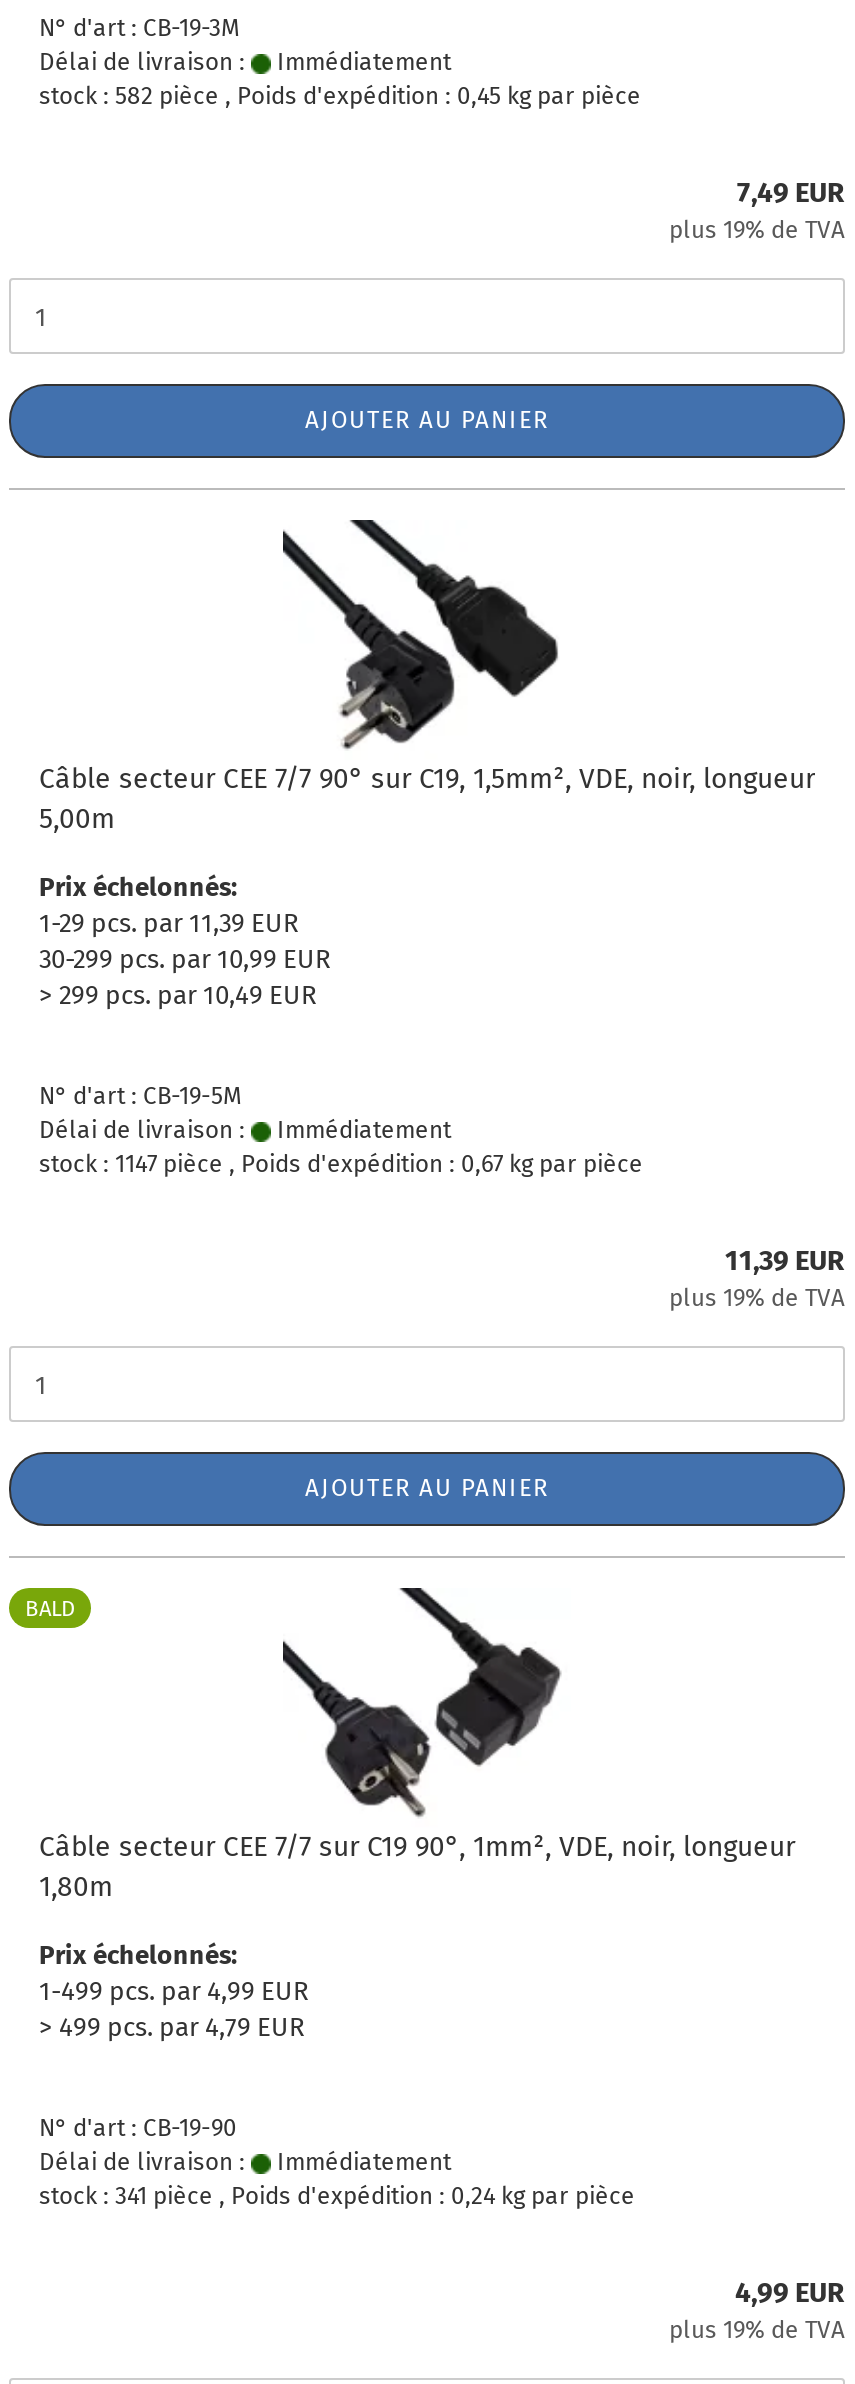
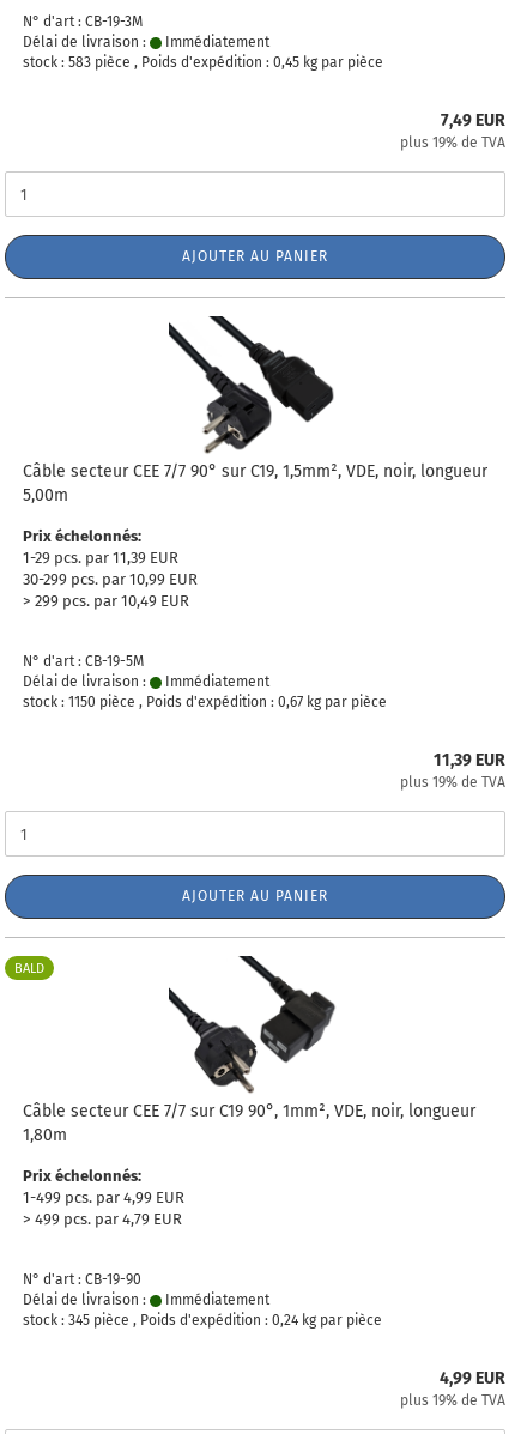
[39,82,641,110] stock : 582 pièce , Poids d'expédition : 0,45 kg par pièce -> [23,54,383,71] stock : 583 pièce , Poids d'expédition : 0,45 kg par pièce
[39,1150,643,1178] stock : 1147 pièce , Poids d'expédition : 0,67 kg par pièce -> [23,694,387,710] stock : 1150 pièce , Poids d'expédition : 0,67 kg par pièce
[39,2182,635,2210] stock : 341 pièce , Poids d'expédition : 0,24 kg par pièce -> [23,1312,382,1329] stock : 345 pièce , Poids d'expédition : 0,24 kg par pièce

